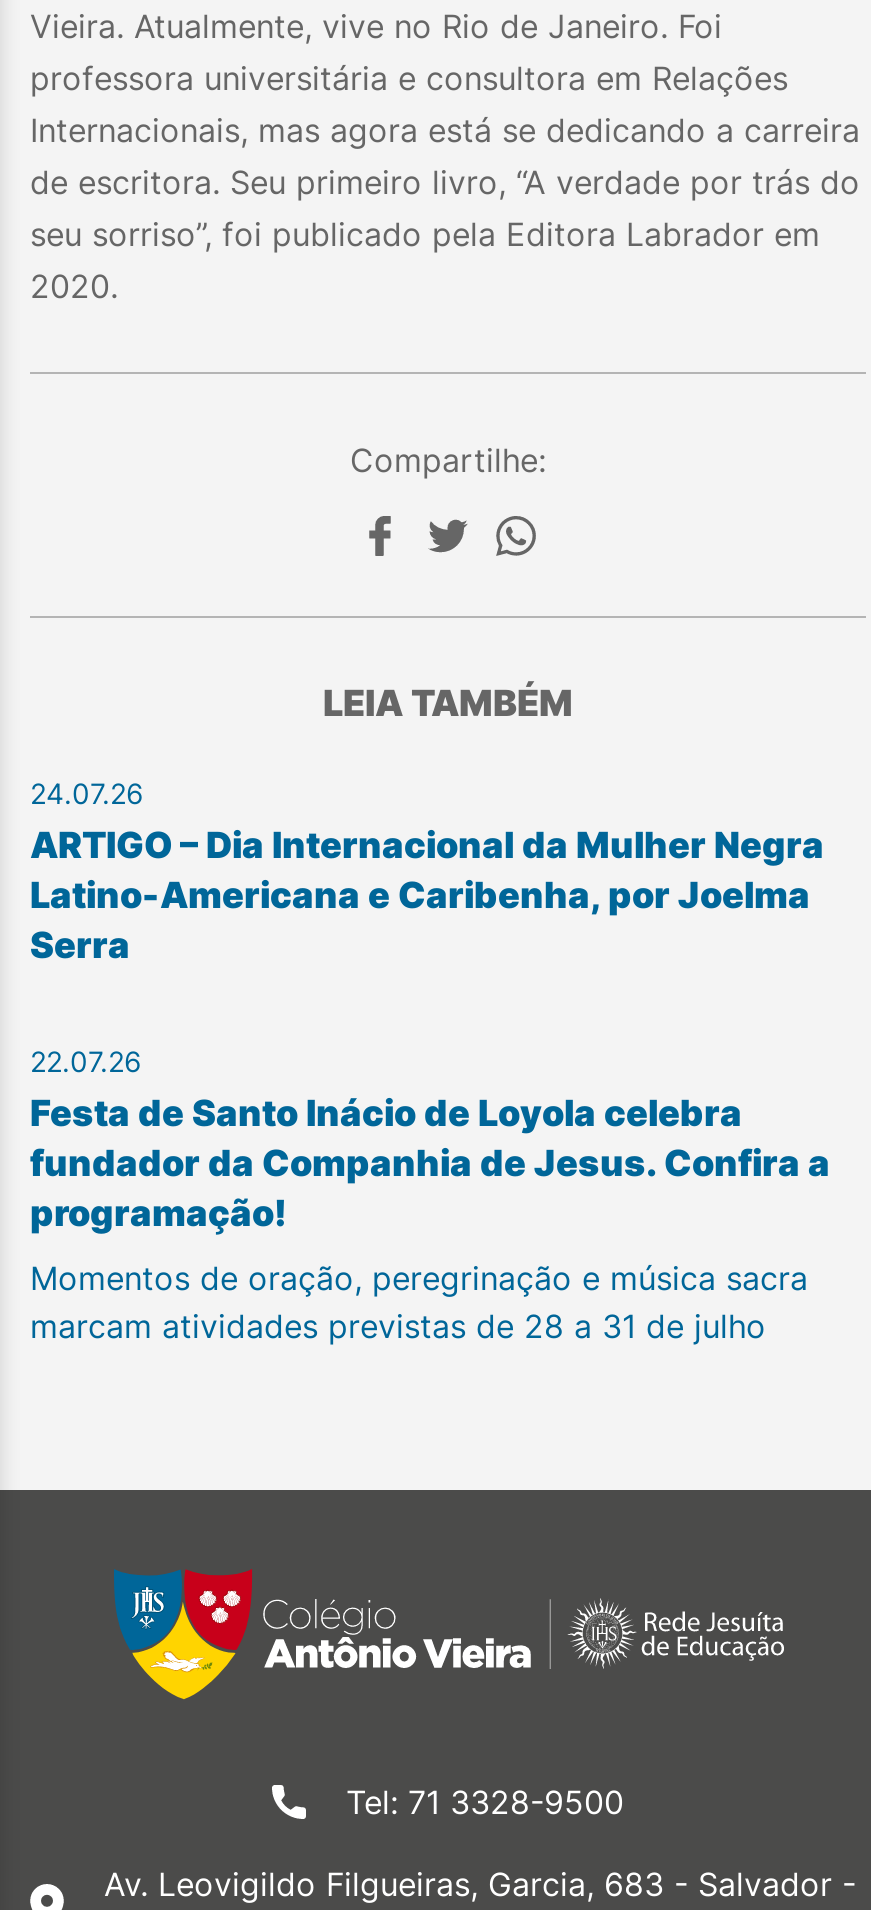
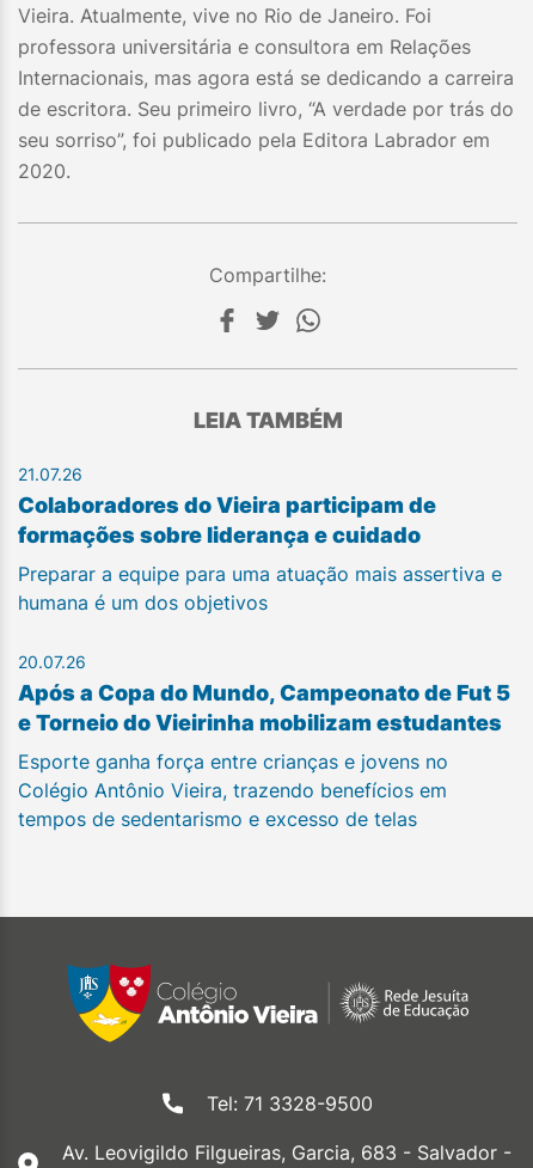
[30,777,830,1347] 24.07.26 | ARTIGO – Dia Internacional da Mulher Negra | Latino-Americana e Caribenha, por Joelma | Serra | 22.07.26 | Festa de Santo Inácio de Loyola celebra | fundador da Companhia de Jesus. Confira a | programação! | Momentos de oração, peregrinação e música sacra | marcam atividades previstas de 28 a 31 de julho -> [18,464,510,831] 21.07.26 | Colaboradores do Vieira participam de | formações sobre liderança e cuidado | Preparar a equipe para uma atuação mais assertiva e | humana é um dos objetivos | 20.07.26 | Após a Copa do Mundo, Campeonato de Fut 5 | e Torneio do Vieirinha mobilizam estudantes | Esporte ganha força entre crianças e jovens no | Colégio Antônio Vieira, trazendo benefícios em | tempos de sedentarismo e excesso de telas

